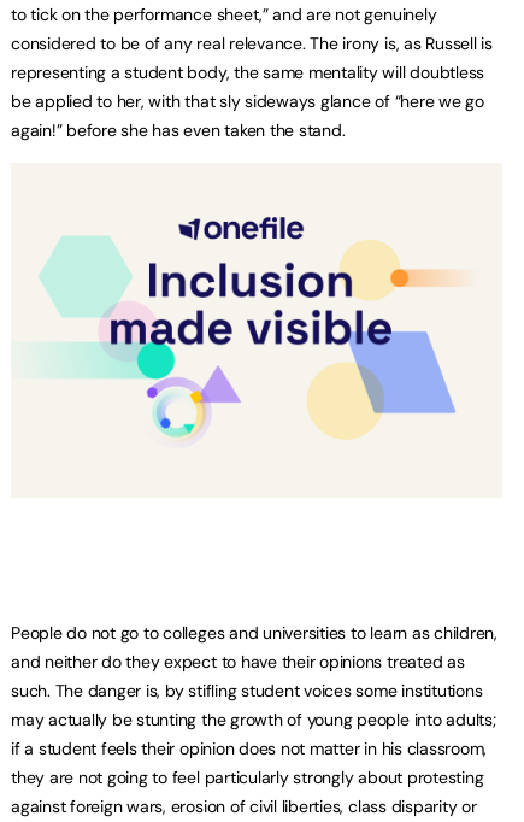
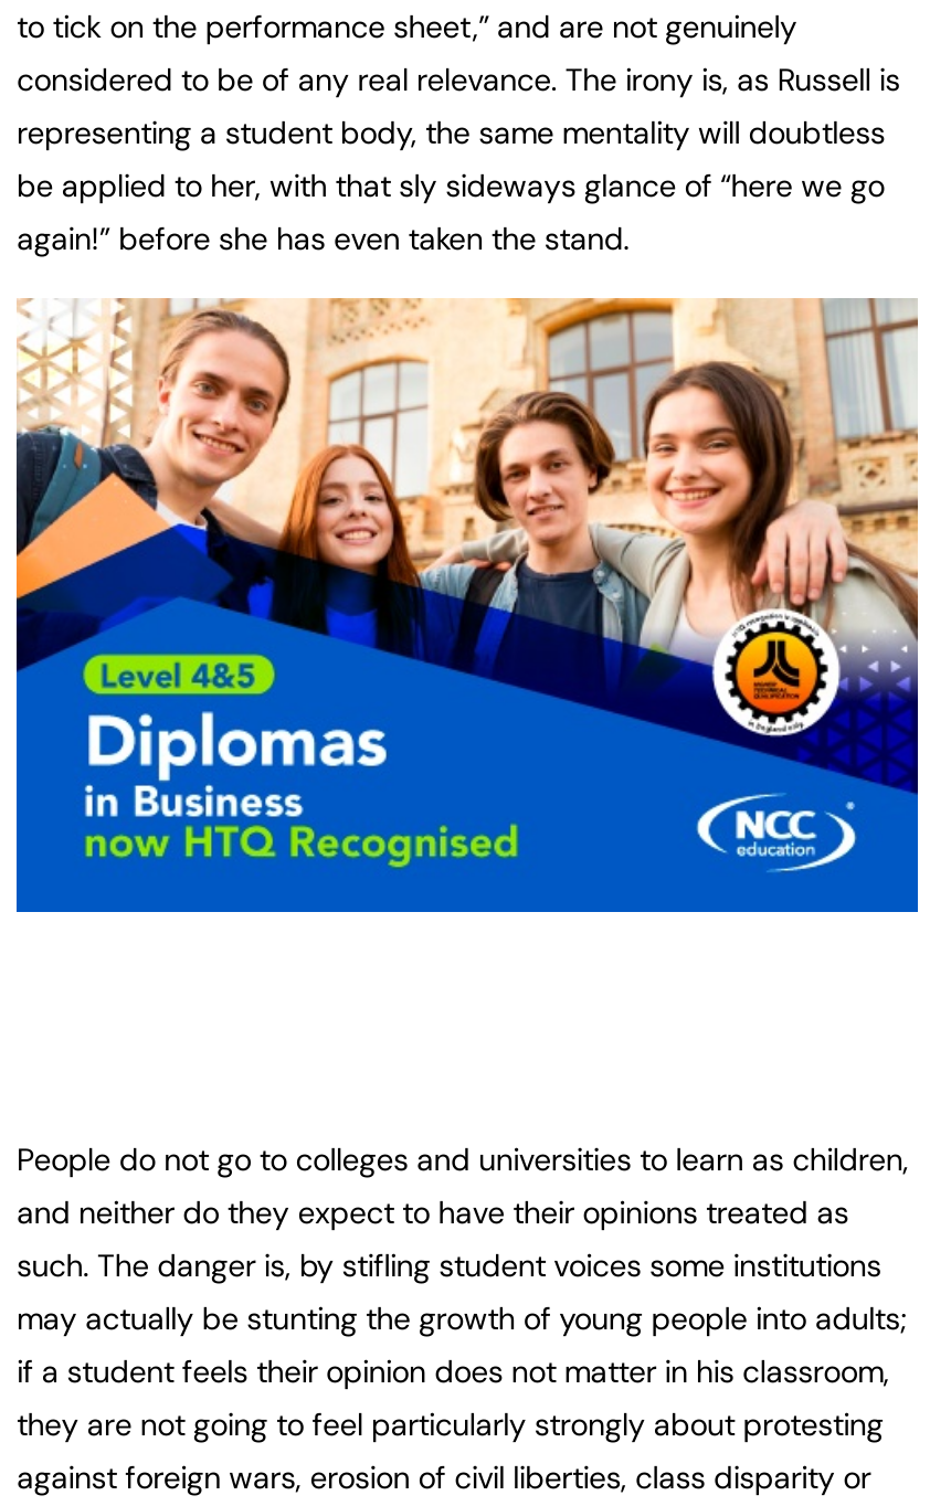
[11,163,502,498] [image] -> [14,296,920,914] [image]

